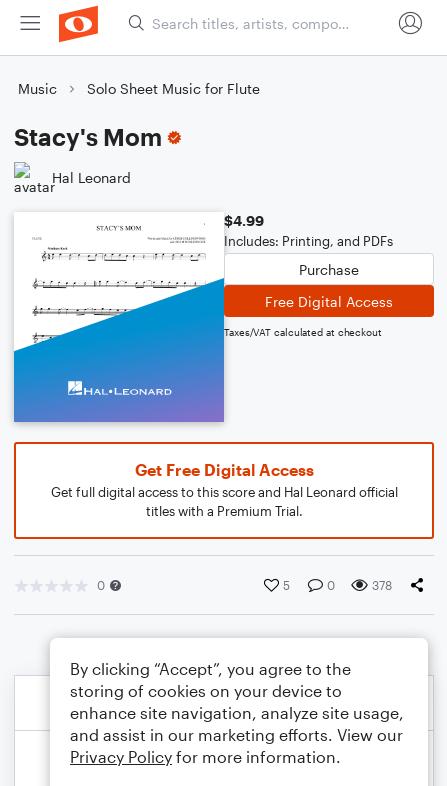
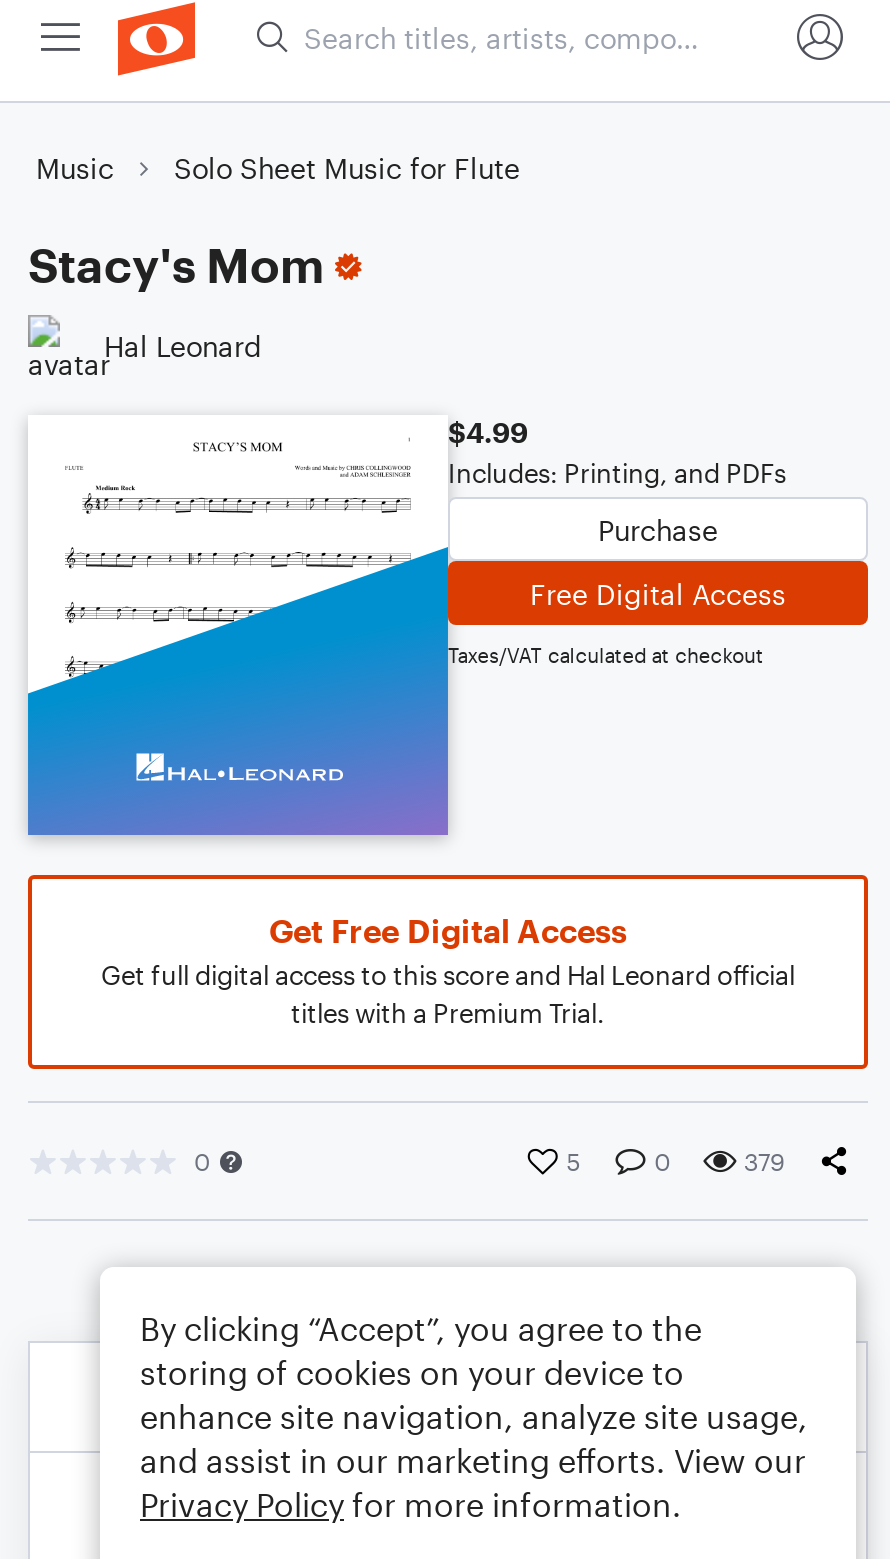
[372,577,392,591] 378 -> [744,1146,784,1174] 379

